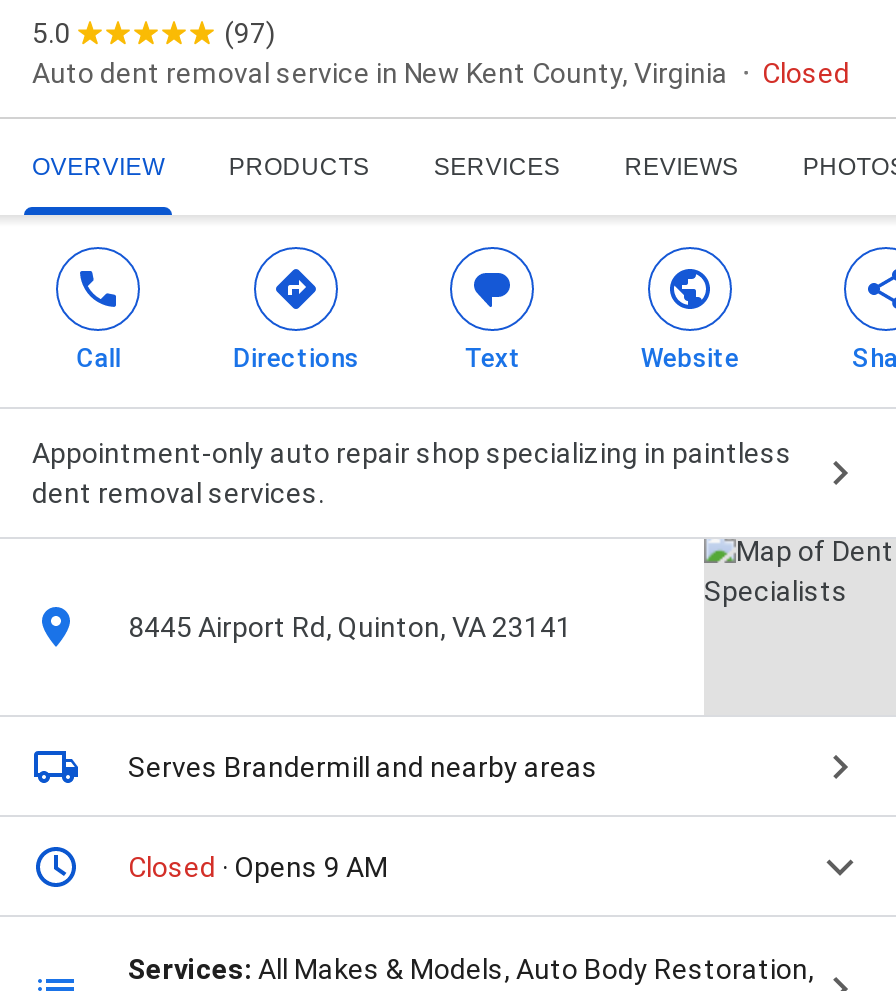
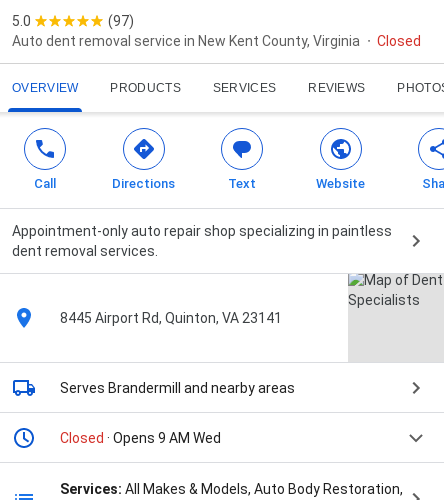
[128,851,388,883] Closed · Opens 9 AM -> [60,430,221,446] Closed · Opens 9 AM Wed

